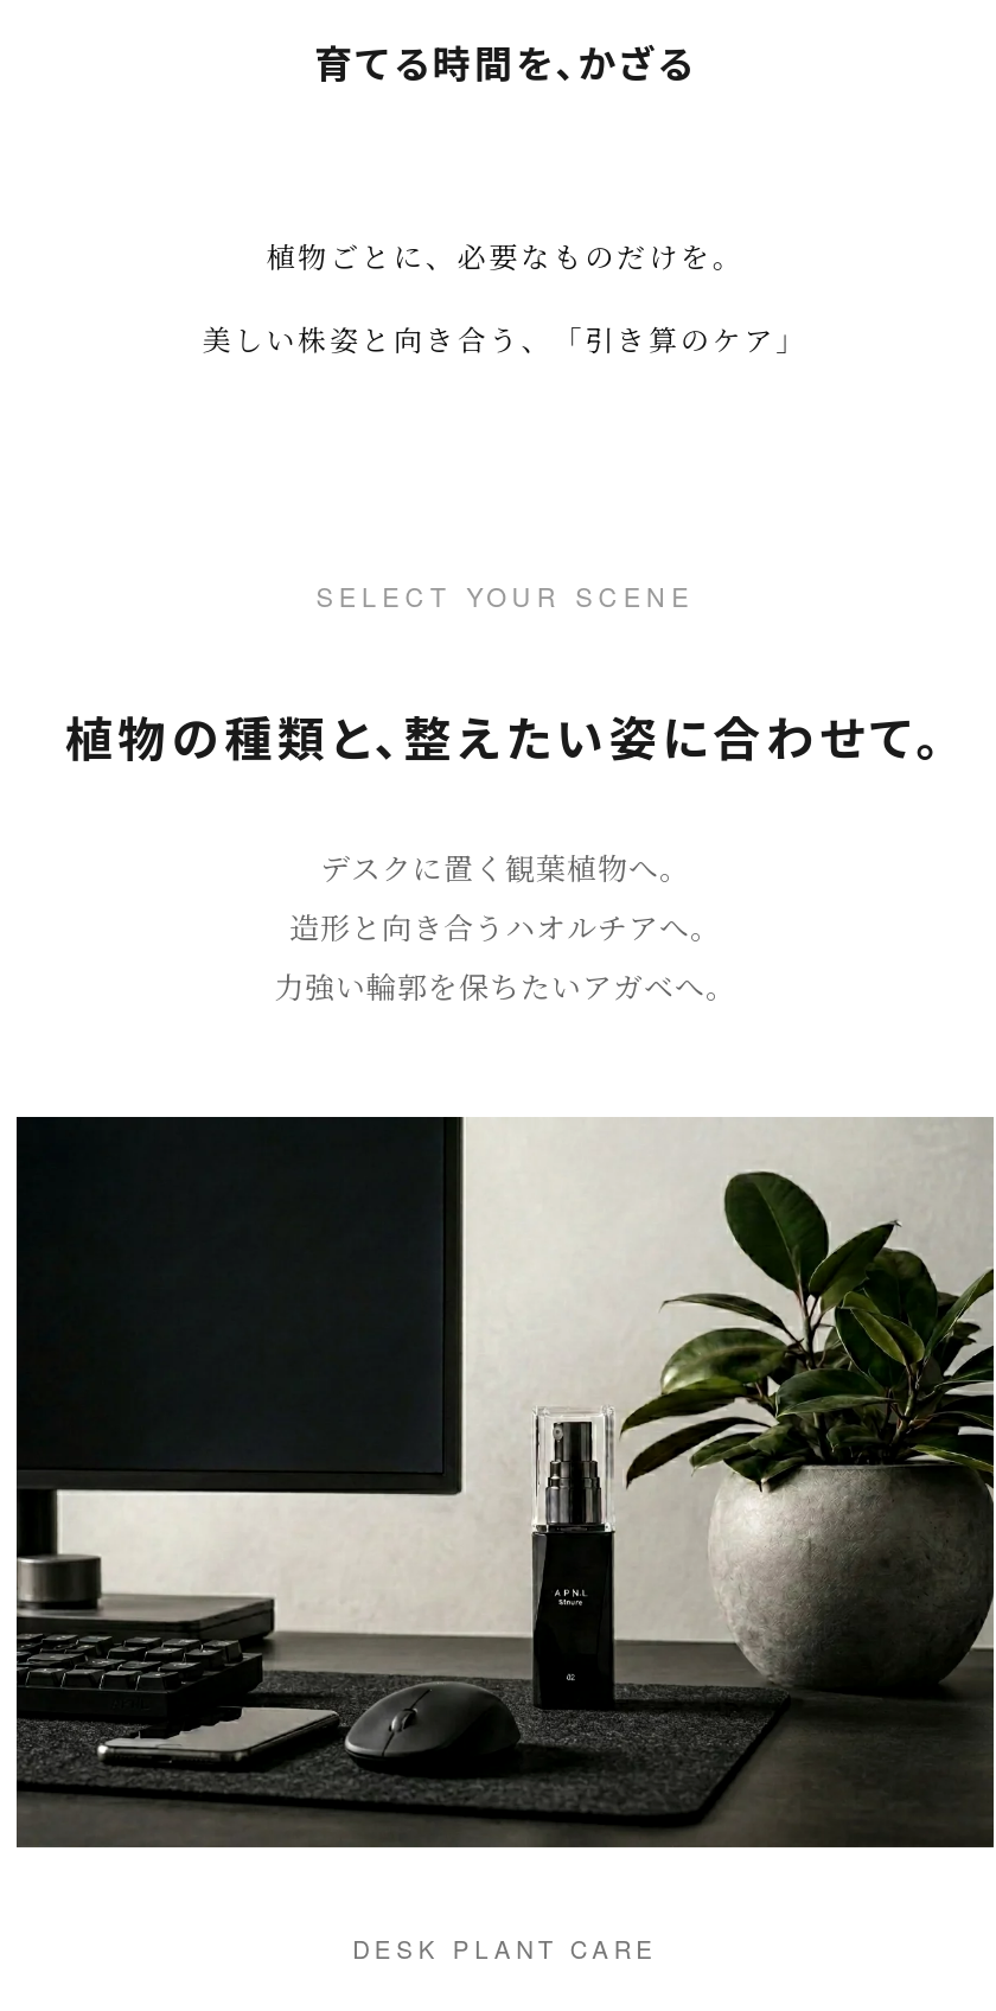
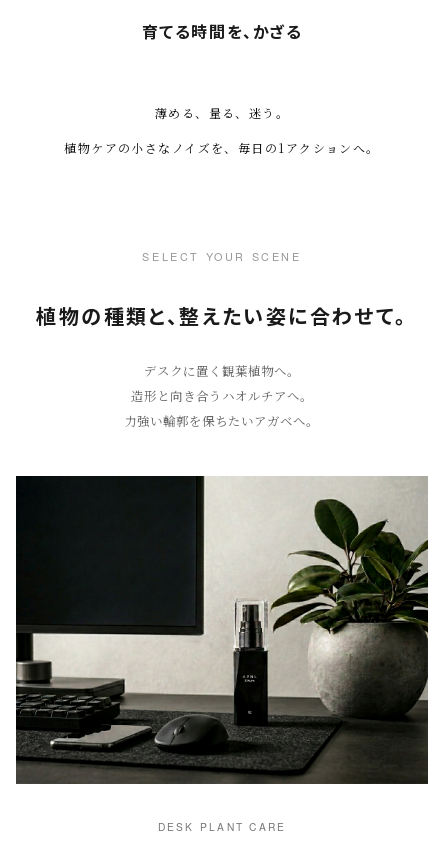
[266,235,744,276] 植物ごとに、必要なものだけを。 -> [155,104,289,121] 薄める、量る、迷う。
[202,318,808,359] 美しい株姿と向き合う、「引き算のケア」 -> [64,139,380,156] 植物ケアの小さなノイズを、毎日の1アクションへ。

